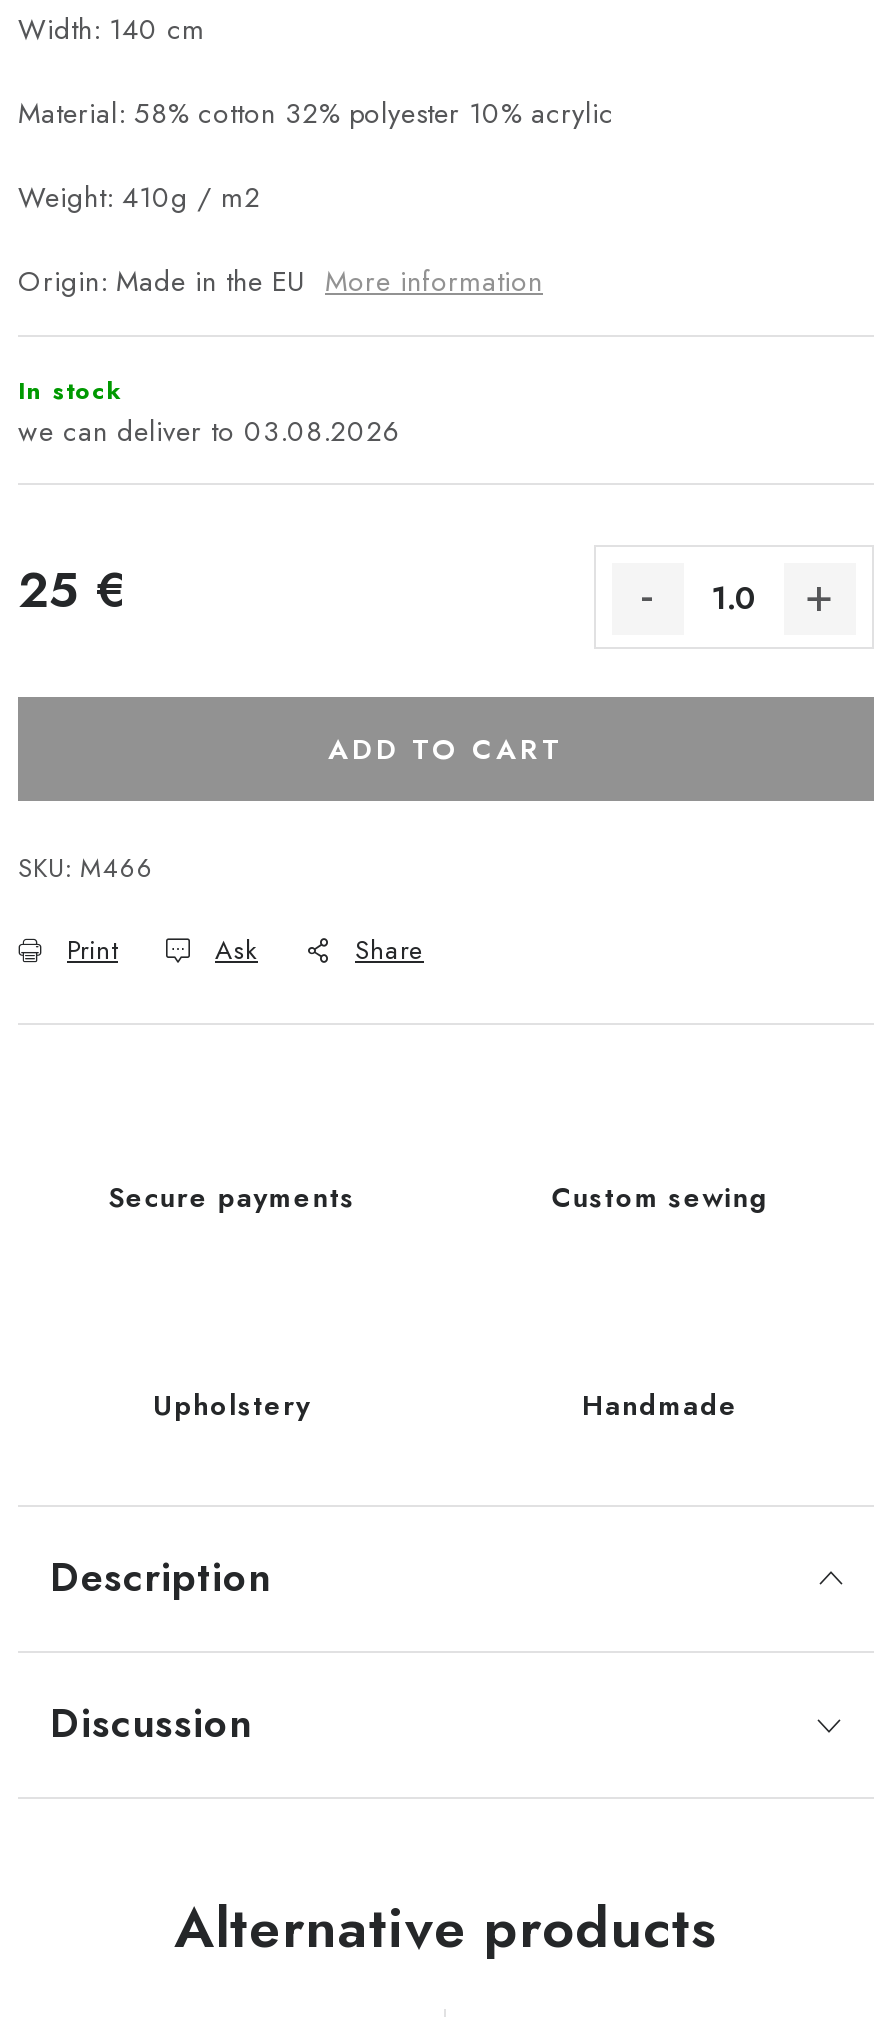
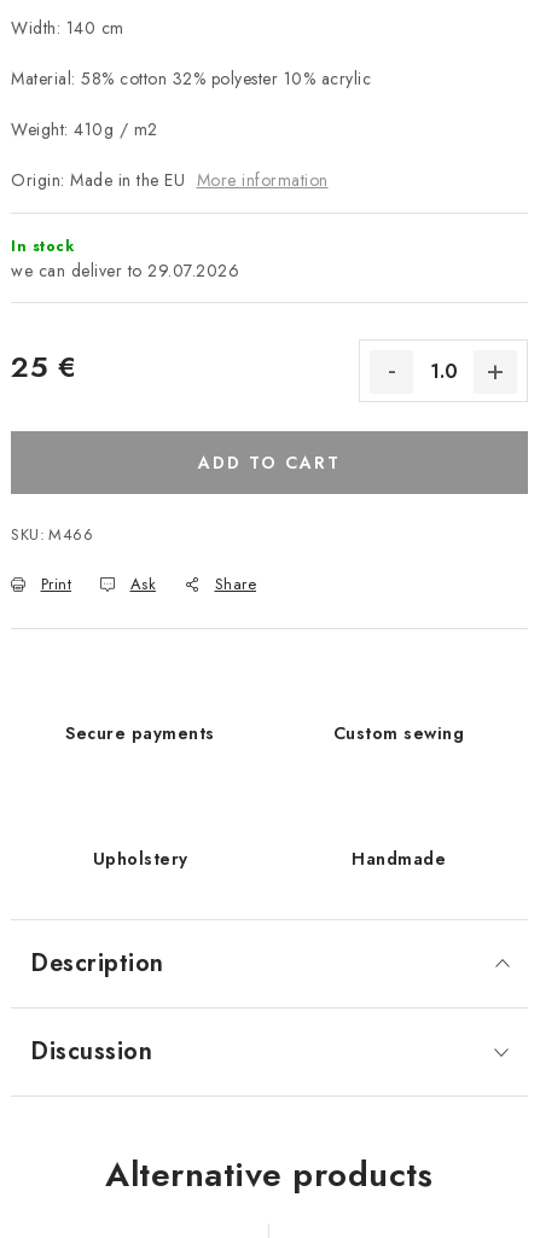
[244,411,402,451] 03.08.2026 -> [147,258,239,283] 29.07.2026

